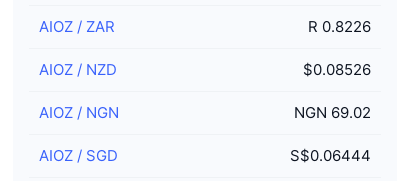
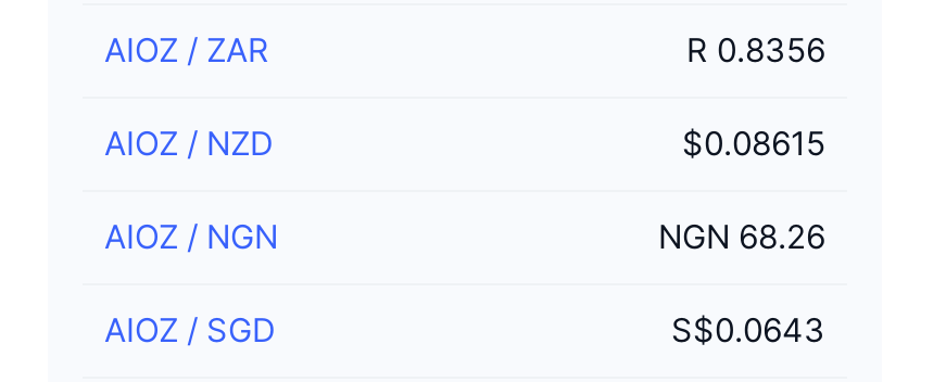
[308,17,371,36] R 0.8226 -> [686,29,825,71] R 0.8356
[303,60,371,79] $0.08526 -> [682,123,825,164] $0.08615
[294,103,371,122] NGN 69.02 -> [658,216,825,257] NGN 68.26
[290,146,371,165] S$0.06444 -> [671,309,825,351] S$0.0643

